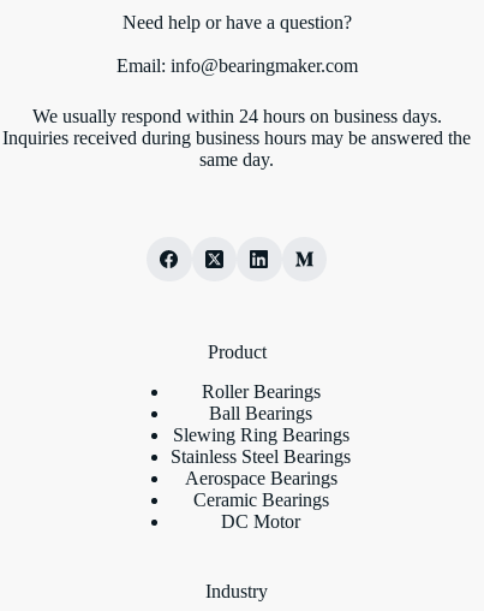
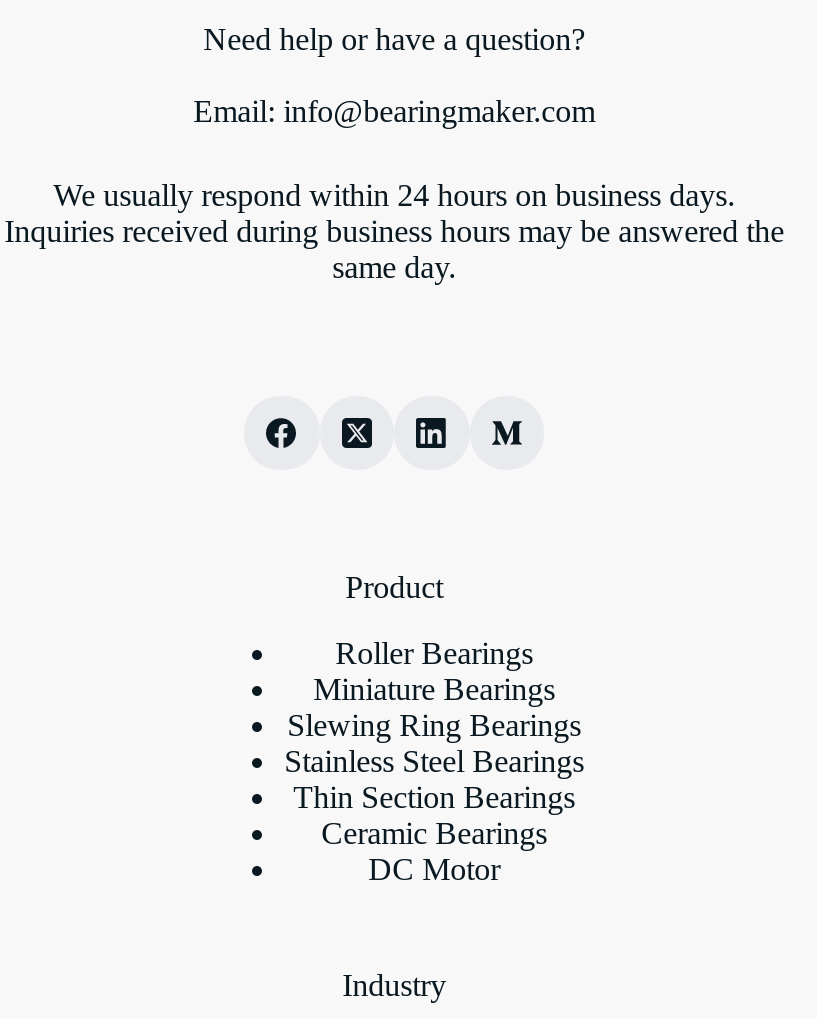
[209,403,312,423] Ball Bearings -> [313,672,555,706] Miniature Bearings
[184,468,337,488] Aerospace Bearings -> [293,780,575,814] Thin Section Bearings

